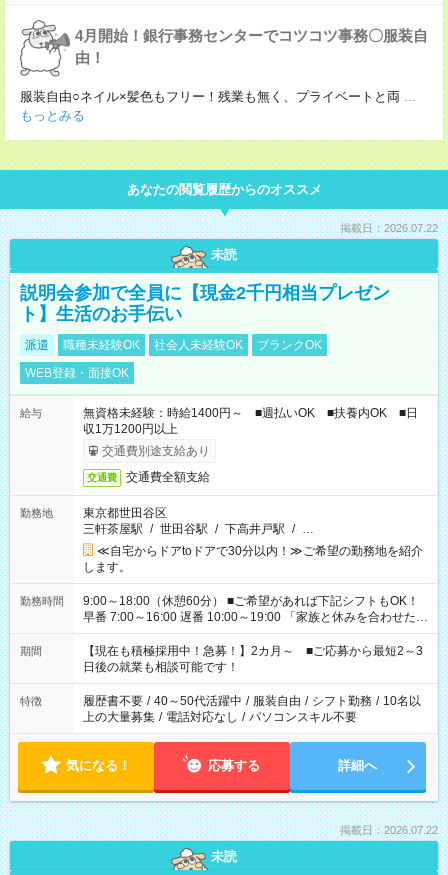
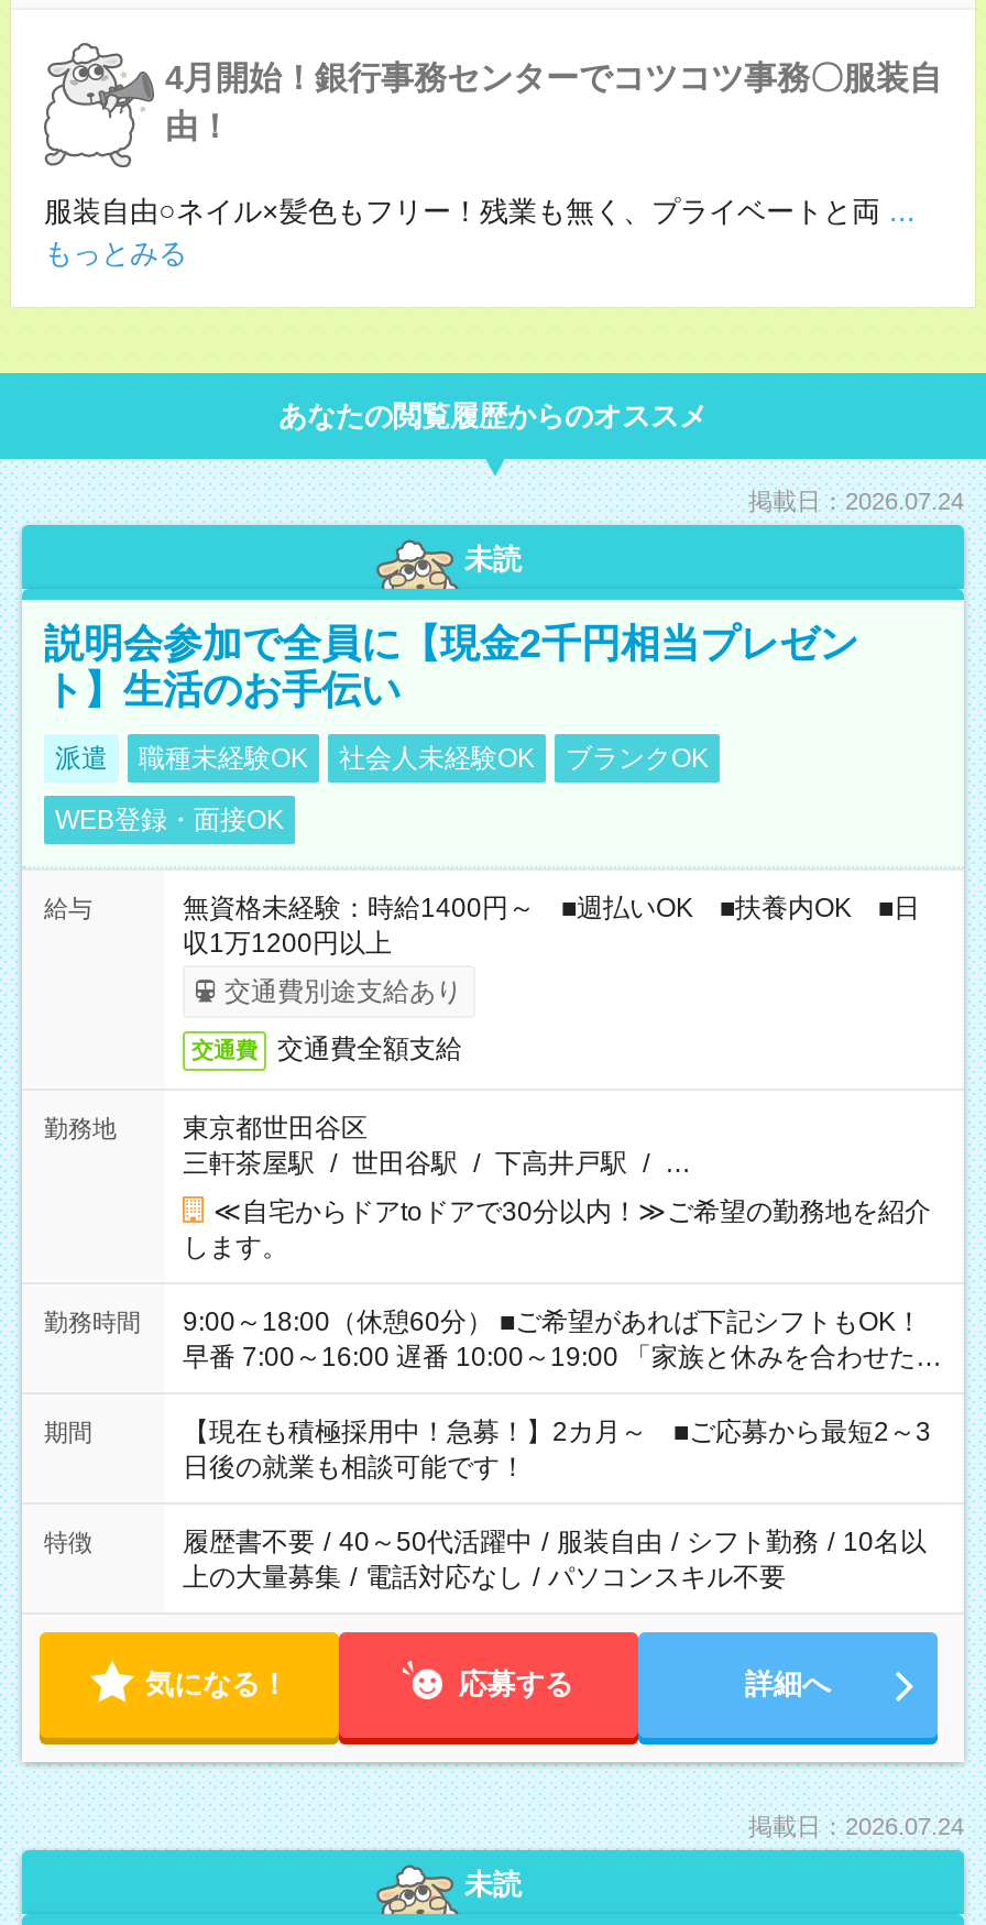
[340,222,438,234] 掲載日：2026.07.22 -> [748,488,964,514] 掲載日：2026.07.24
[340,824,438,836] 掲載日：2026.07.22 -> [748,1813,964,1839] 掲載日：2026.07.24

